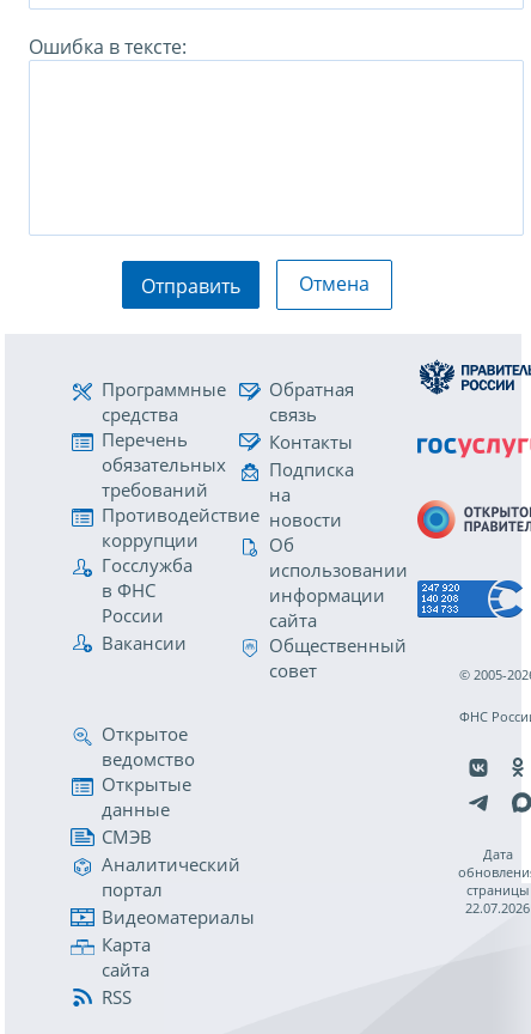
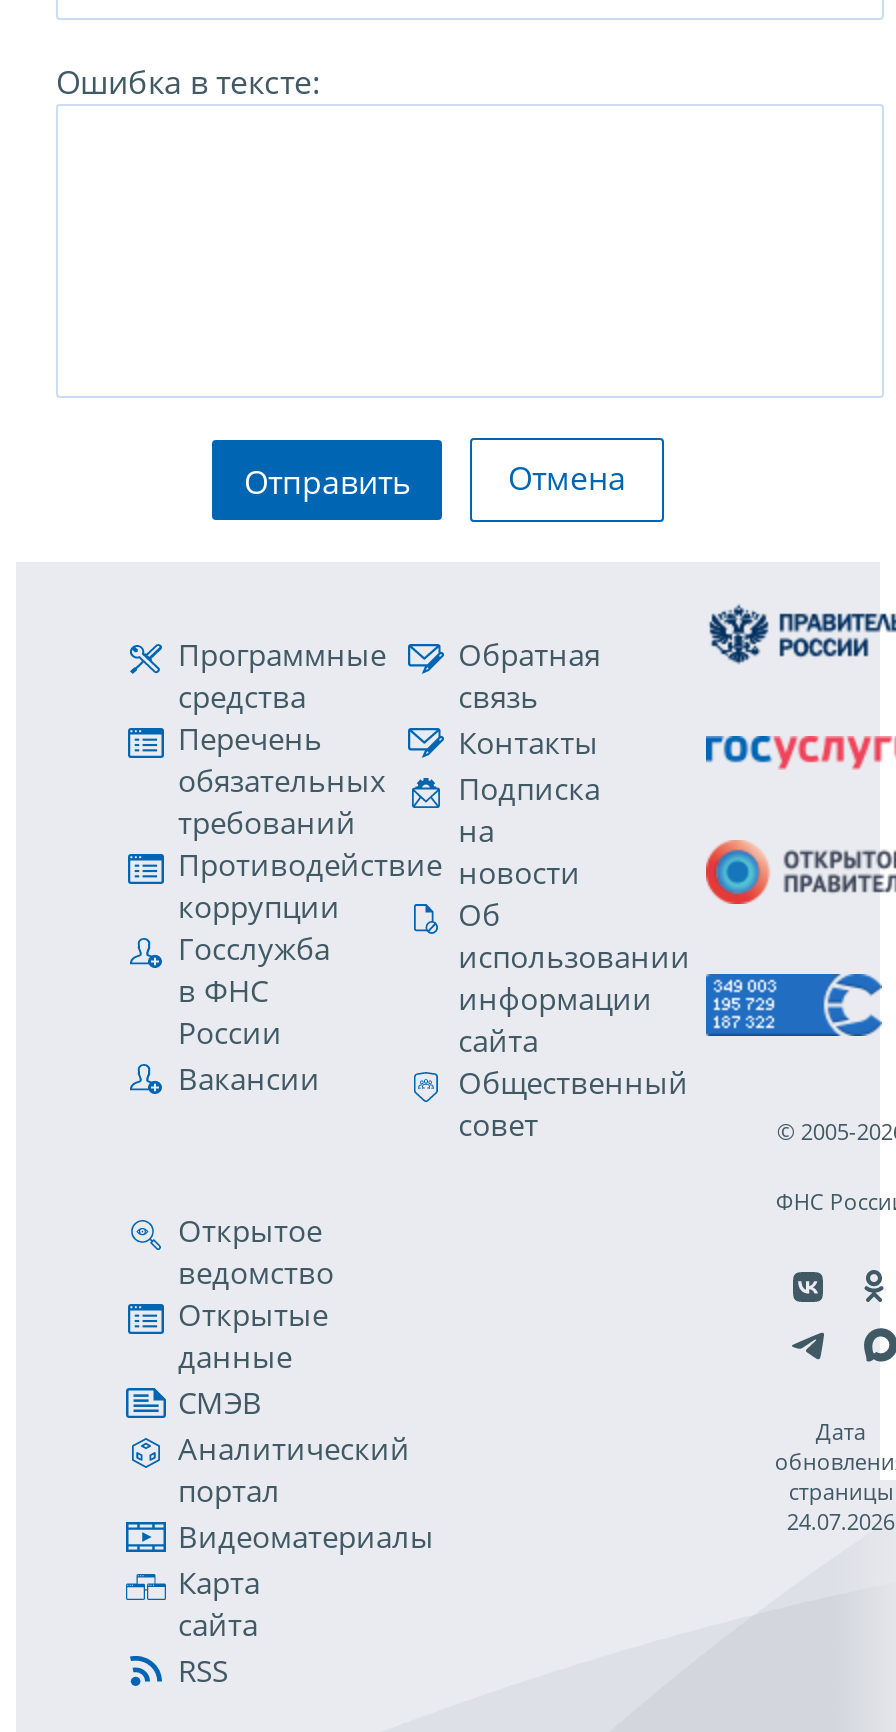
[466,899,530,917] 22.07.2026 -> [787,1506,895,1536] 24.07.2026

